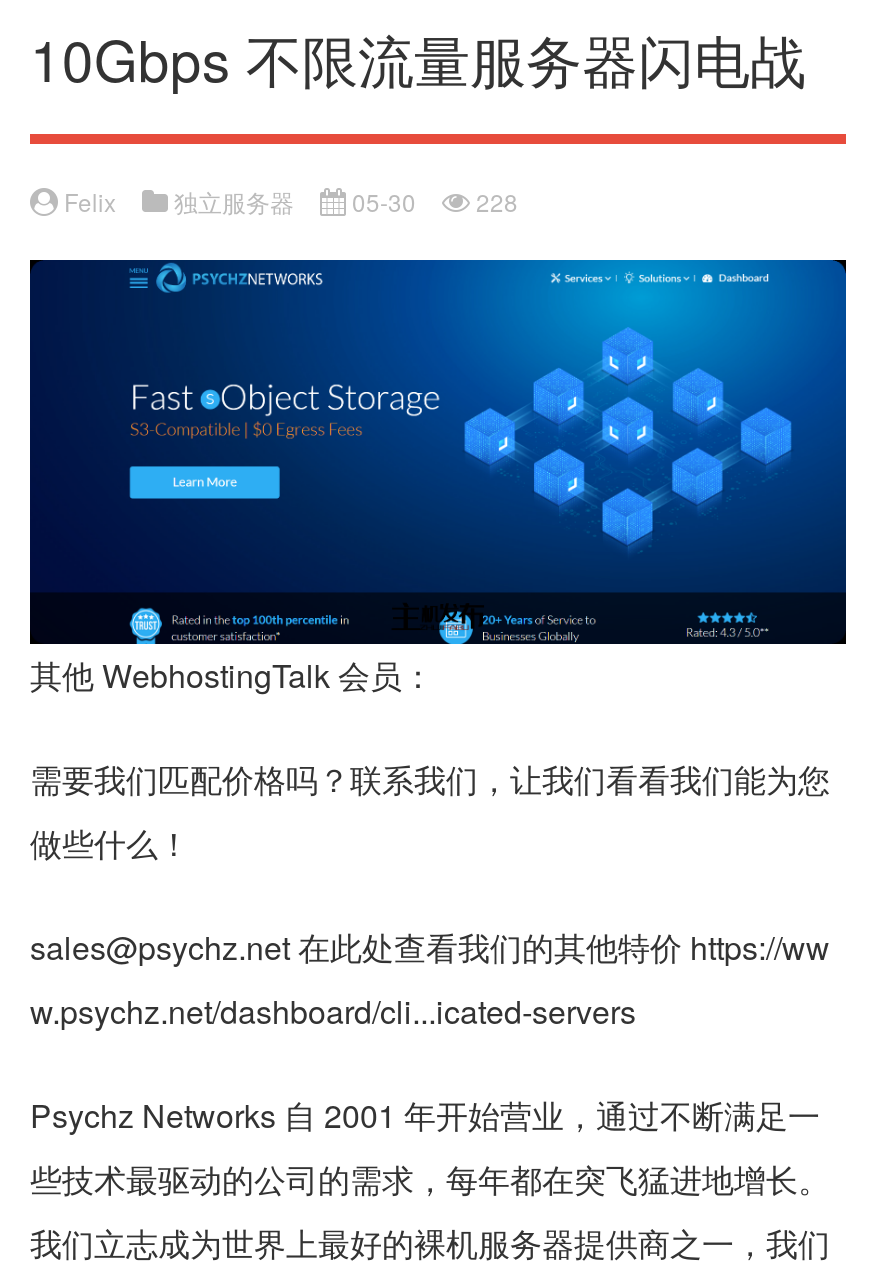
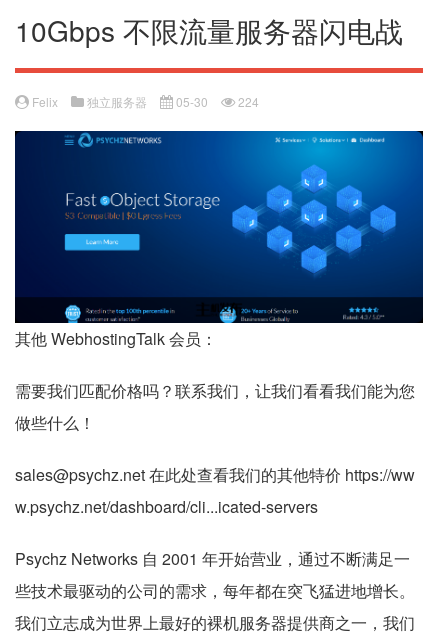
[64,184,518,218] Felix 独立服务器 05-30 228 -> [32,93,259,110] Felix 独立服务器 05-30 224

